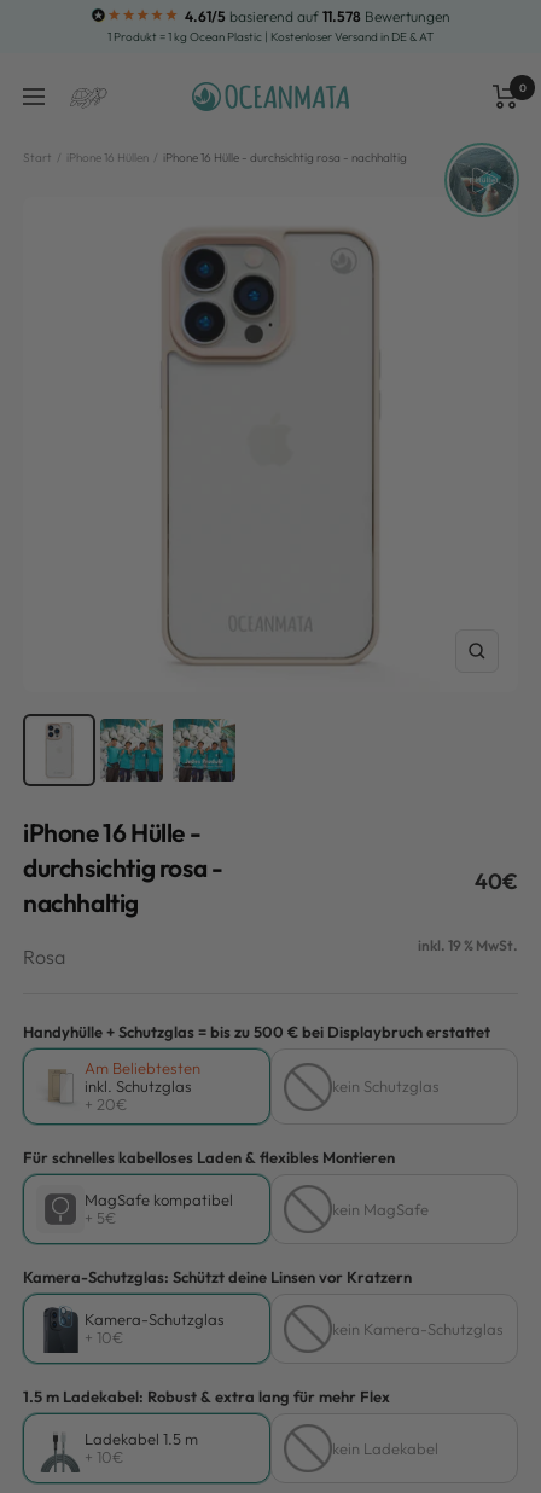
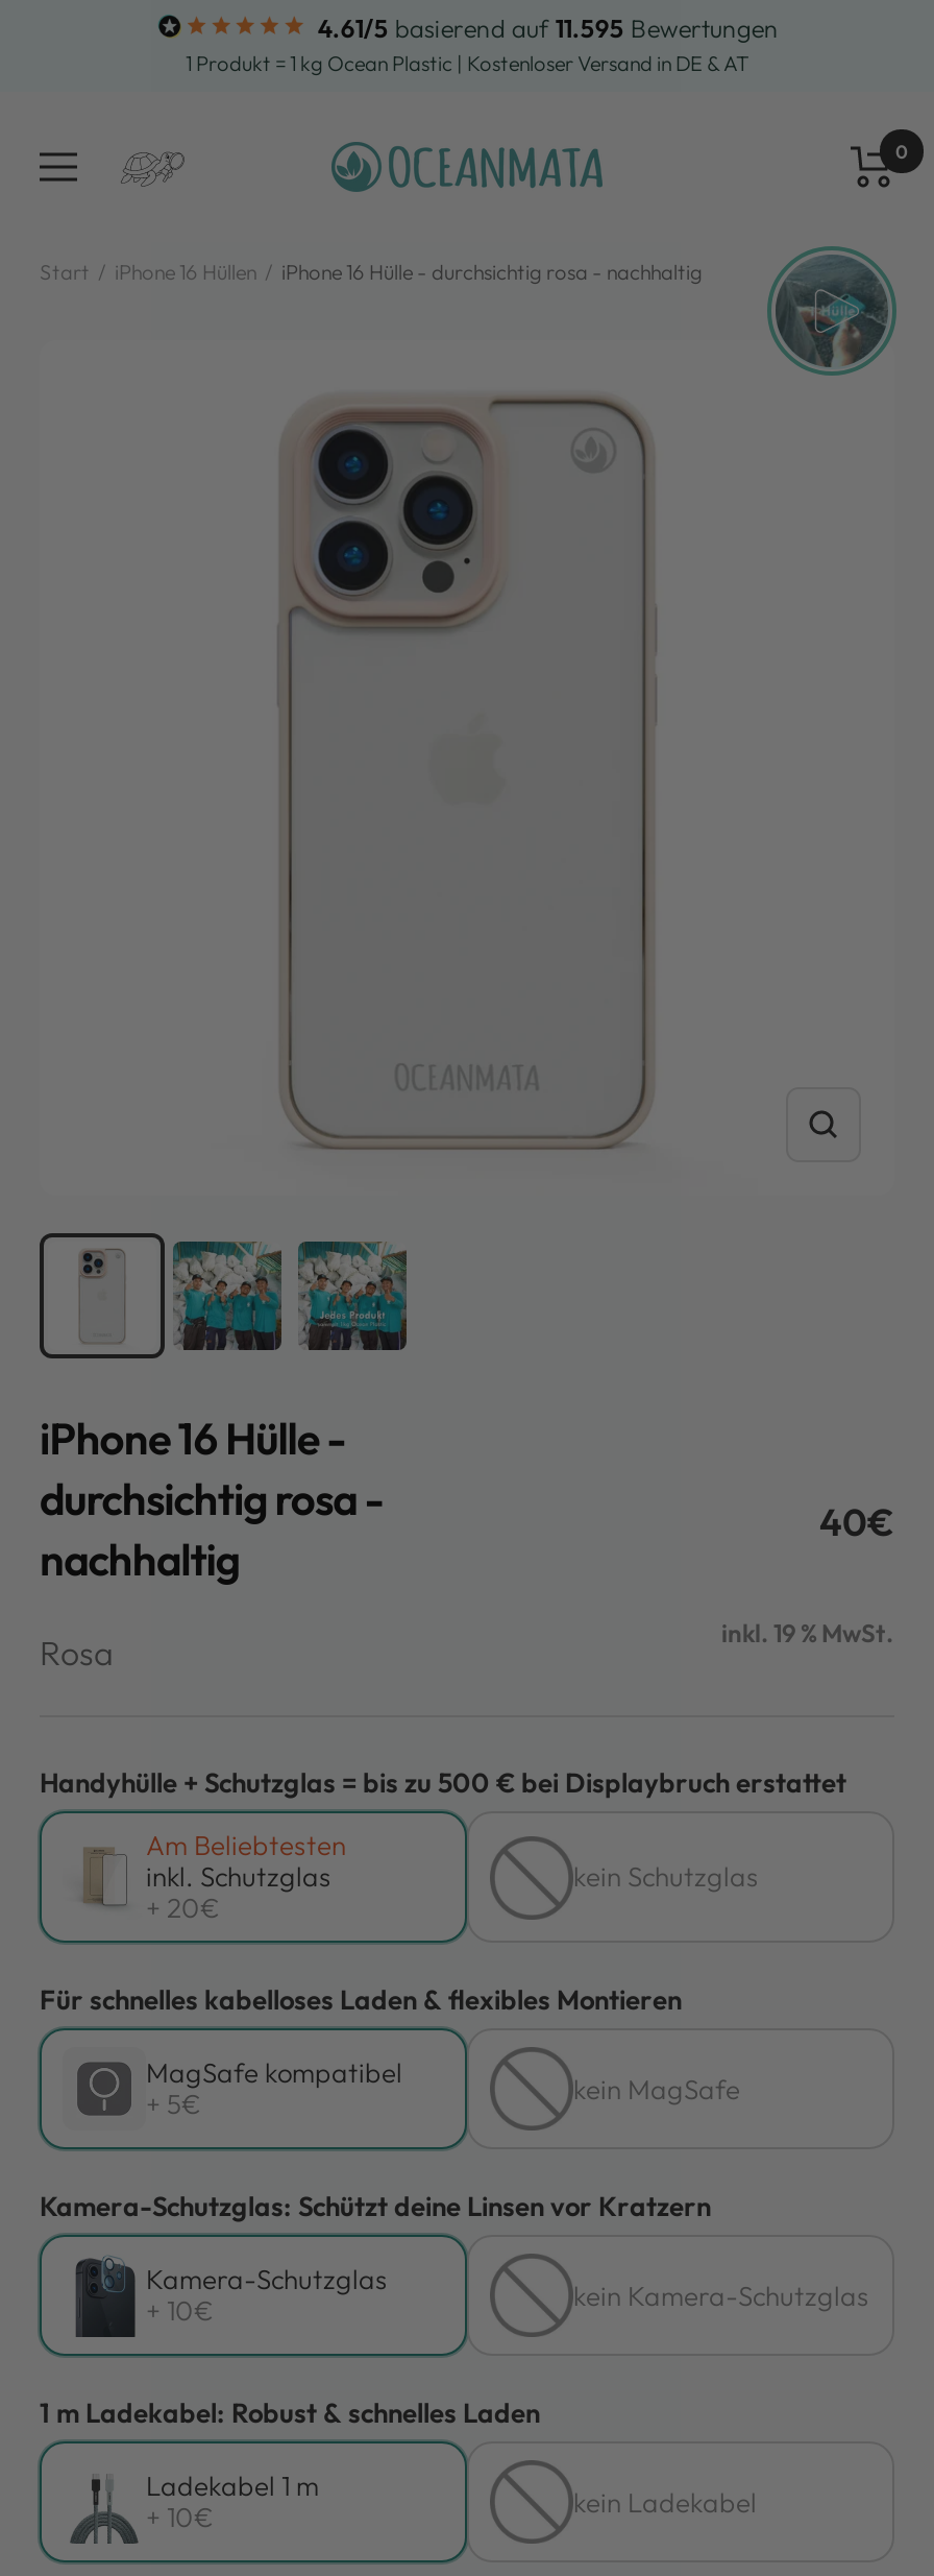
[185,7,450,25] 4.61/5 basierend auf 11.578 Bewertungen -> [318,13,778,44] 4.61/5 basierend auf 11.595 Bewertungen
[23,1387,390,1407] 1.5 m Ladekabel: Robust & extra lang für mehr Flex -> [40,2396,540,2430] 1 m Ladekabel: Robust & schnelles Laden
[85,1429,198,1449] Ladekabel 1.5 m -> [146,2469,319,2503] Ladekabel 1 m

